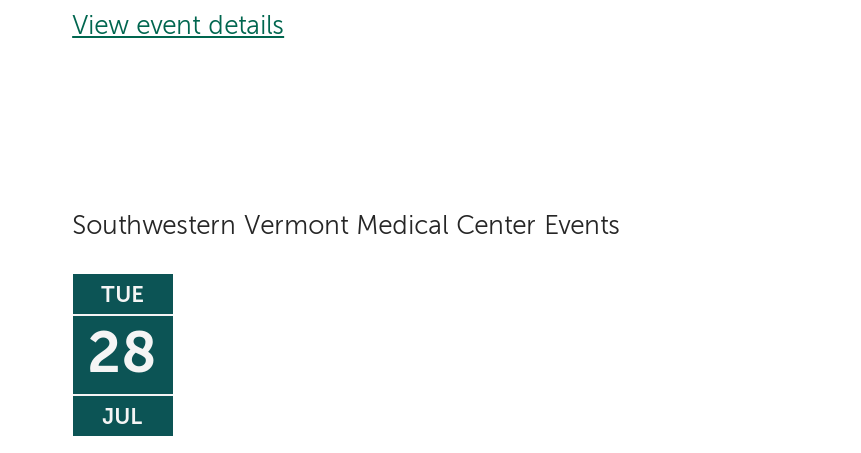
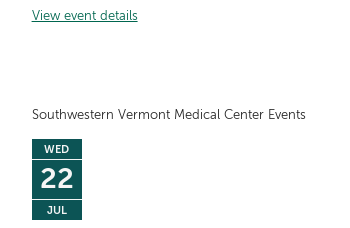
[87,284,157,386] TUE | 28 -> [40,144,74,195] WED | 22

